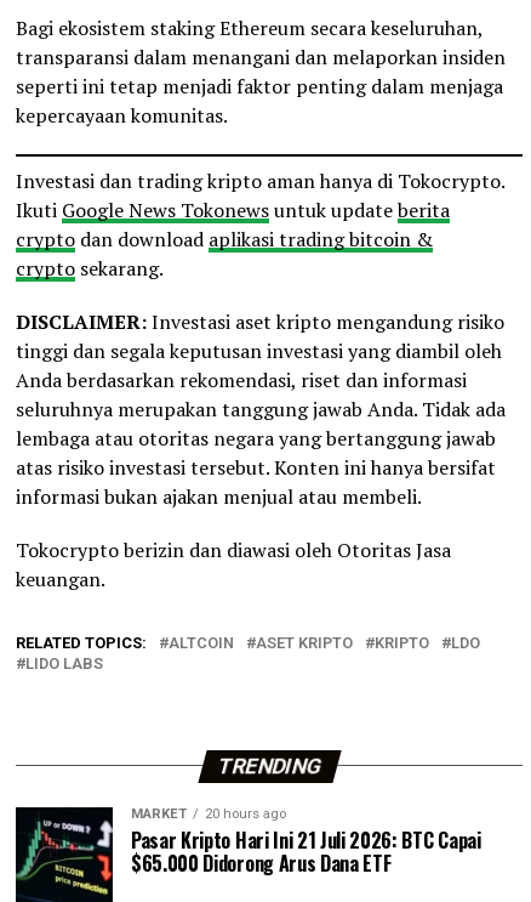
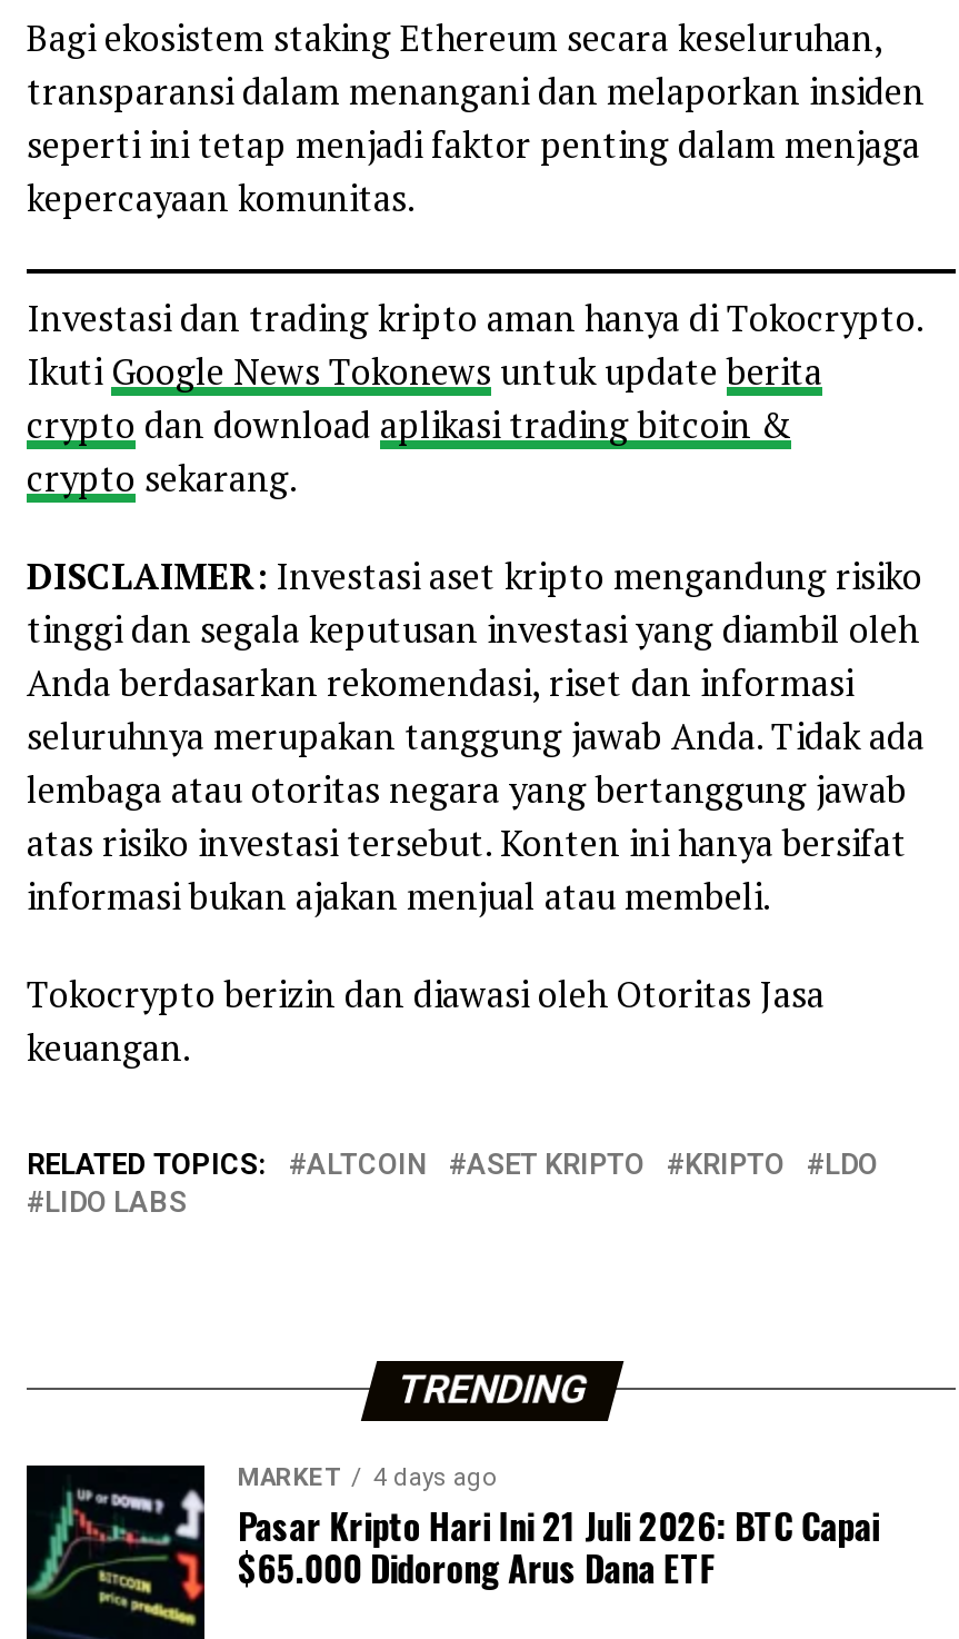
[131,806,286,822] MARKET 20 hours ago -> [238,1463,496,1492] MARKET 4 days ago

